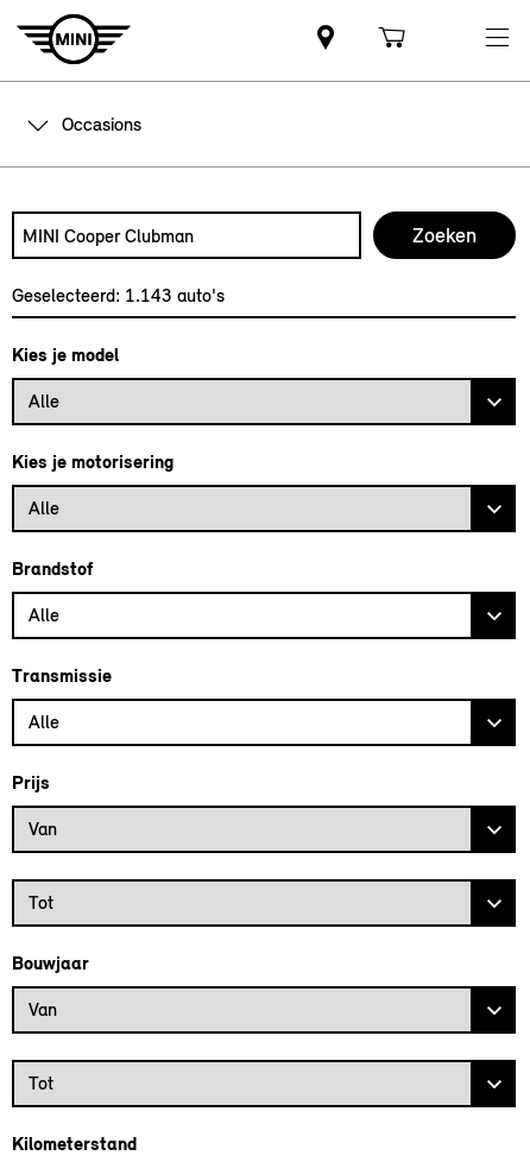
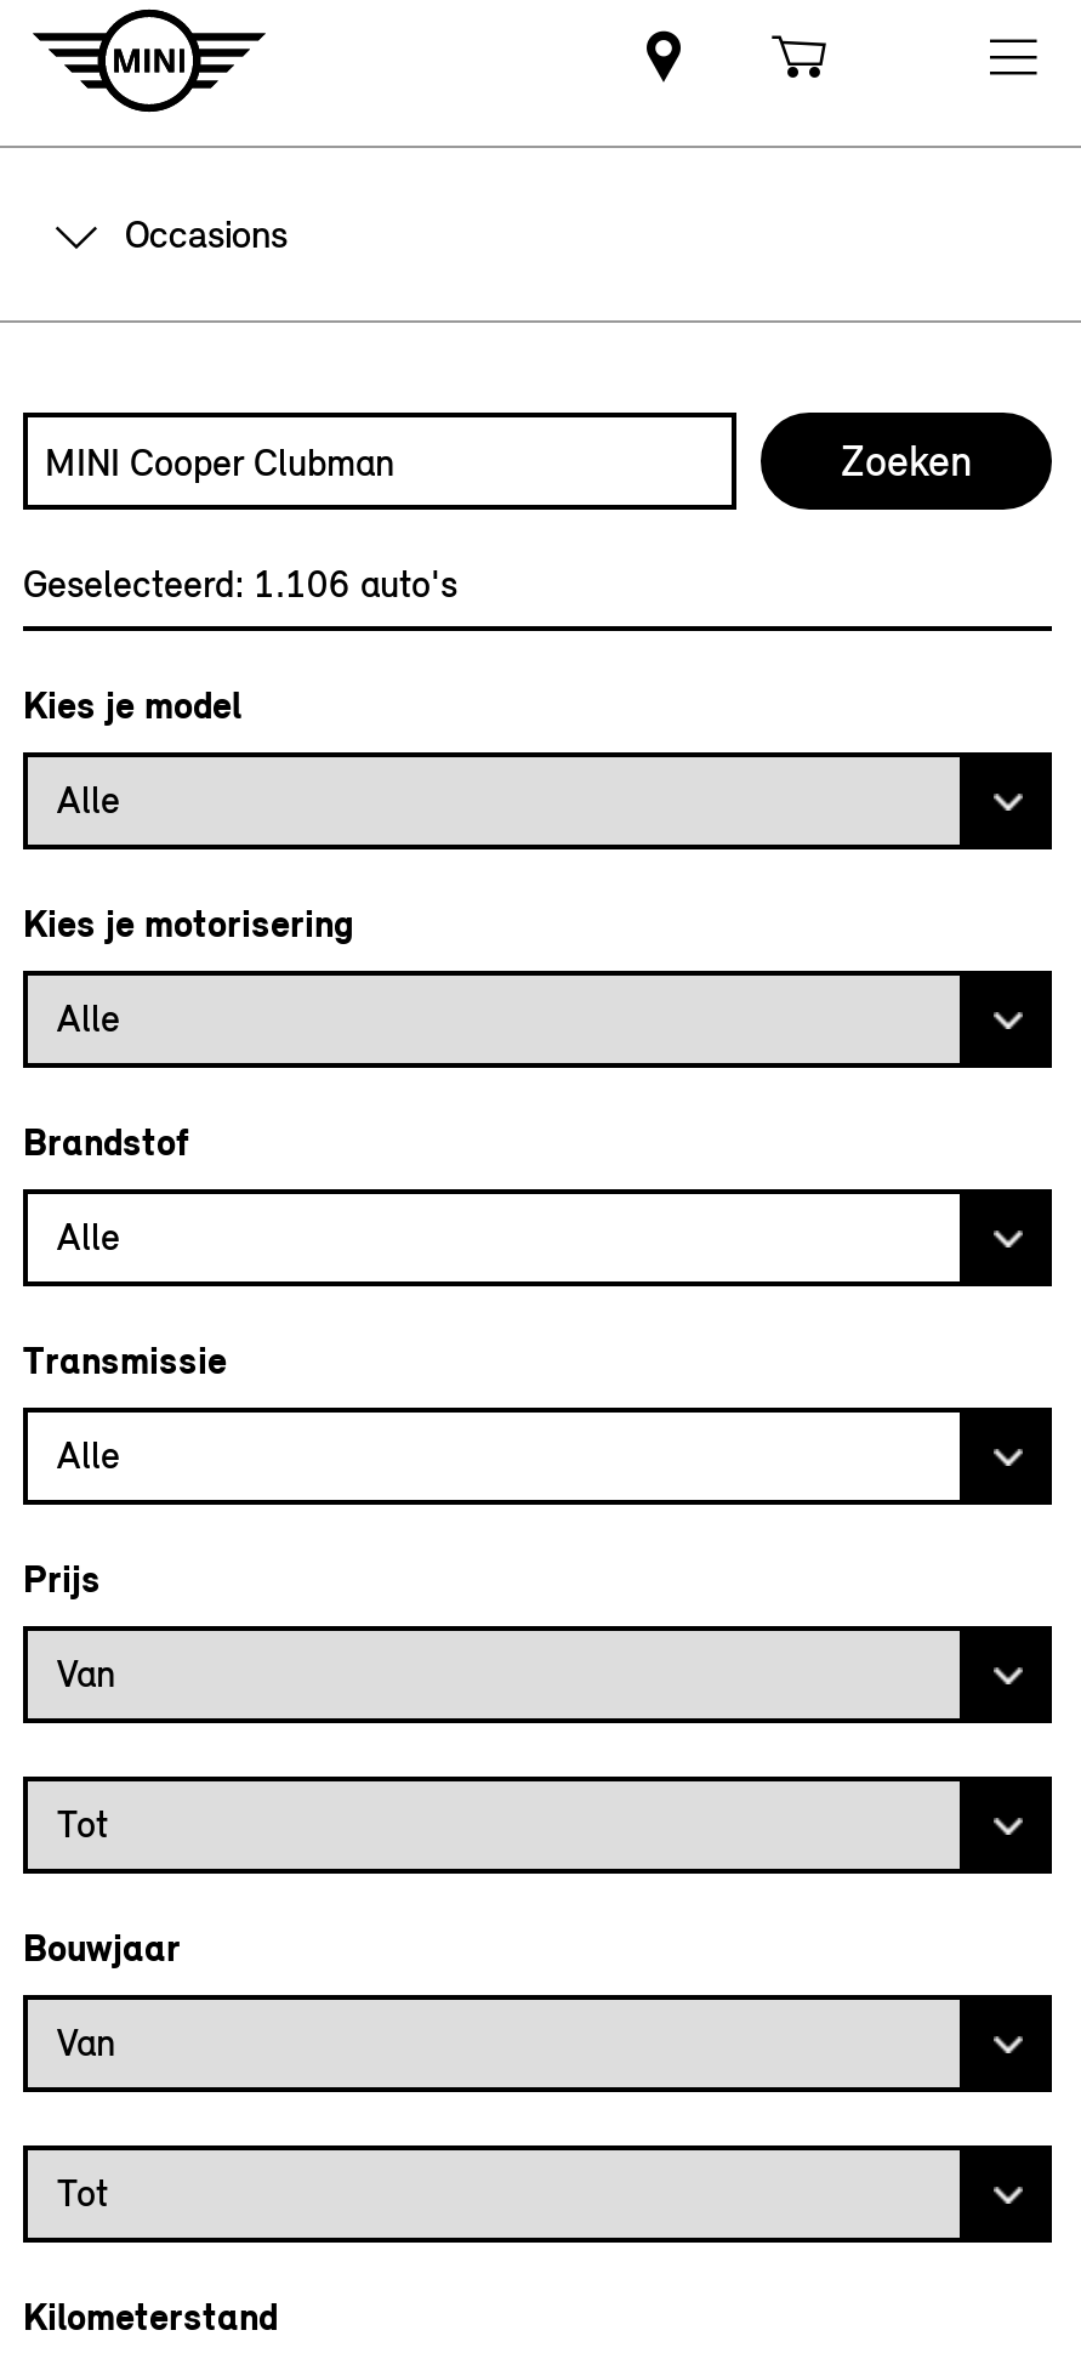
[12,284,225,307] Geselecteerd: 1.143 auto's -> [23,561,457,607] Geselecteerd: 1.106 auto's

